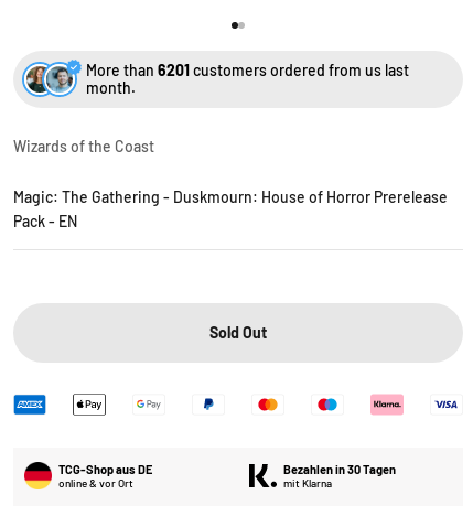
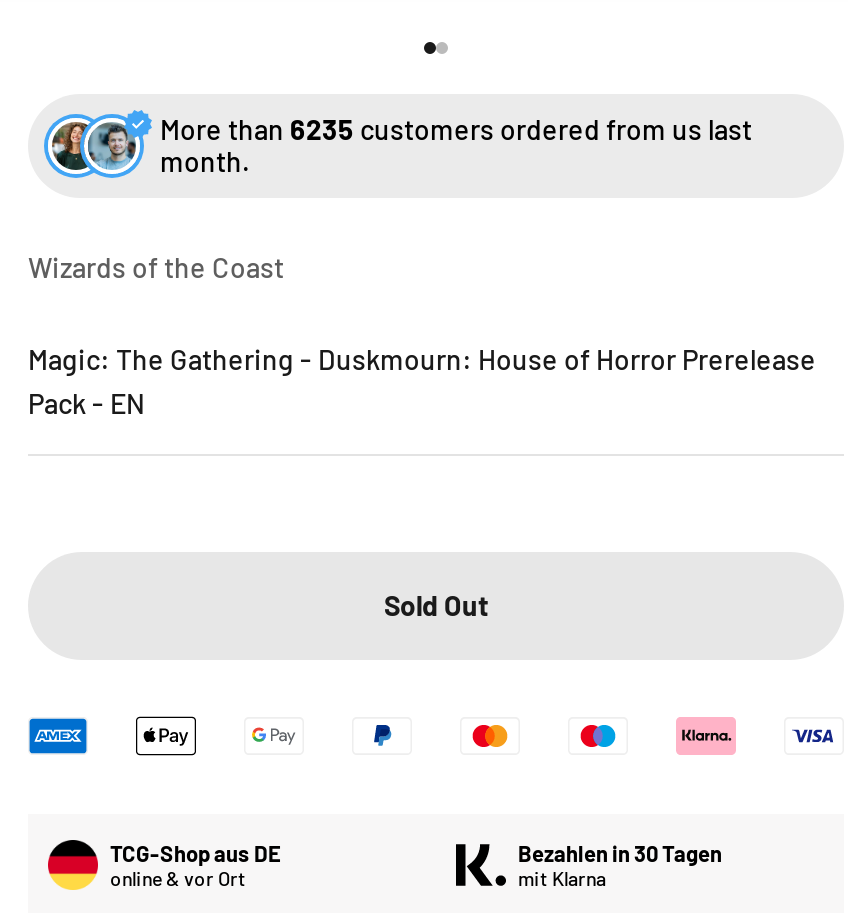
[86,61,409,79] More than 6201 customers ordered from us last -> [160,112,752,146] More than 6235 customers ordered from us last

